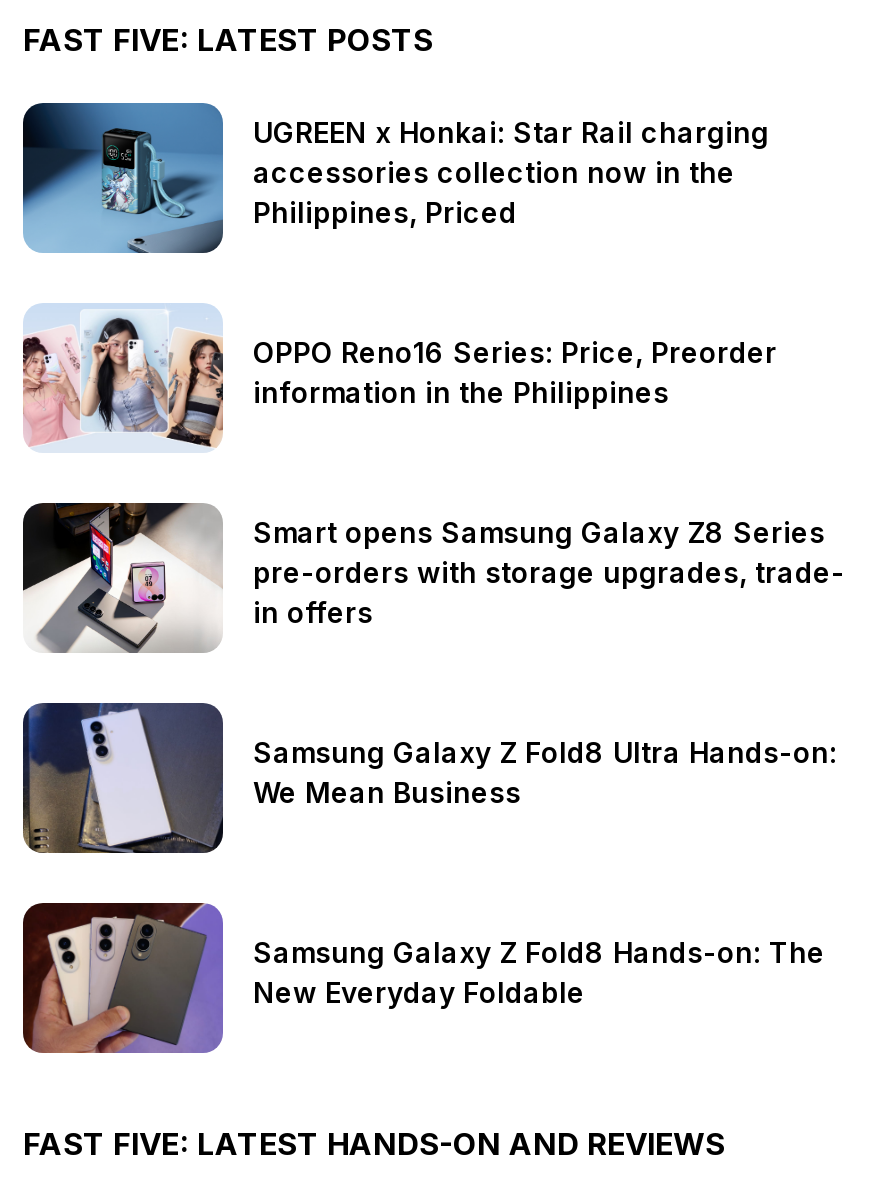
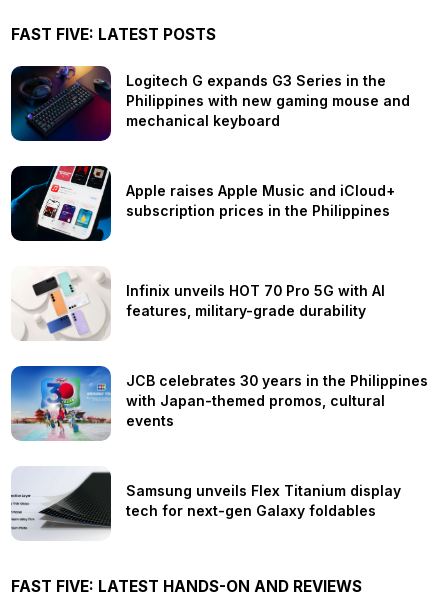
[21,101,769,255] [image] | UGREEN x Honkai: Star Rail charging | accessories collection now in the | Philippines, Priced -> [11,65,410,142] [image] | Logitech G expands G3 Series in the | Philippines with new gaming mouse and | mechanical keyboard
[21,303,777,453] [image] | OPPO Reno16 Series: Price, Preorder | information in the Philippines -> [10,165,395,242] [image] | Apple raises Apple Music and iCloud+ | subscription prices in the Philippines
[21,501,845,653] [image] | Smart opens Samsung Galaxy Z8 Series | pre-orders with storage upgrades, trade- | in offers -> [11,266,385,340] [image] | Infinix unveils HOT 70 Pro 5G with AI | features, military-grade durability
[21,701,837,855] [image] | Samsung Galaxy Z Fold8 Ultra Hands-on: | We Mean Business -> [10,365,428,441] [image] | JCB celebrates 30 years in the Philippines | with Japan-themed promos, cultural | events
[21,901,825,1055] [image] | Samsung Galaxy Z Fold8 Hands-on: The | New Everyday Foldable -> [11,466,401,541] [image] | Samsung unveils Flex Titanium display | tech for next-gen Galaxy foldables

